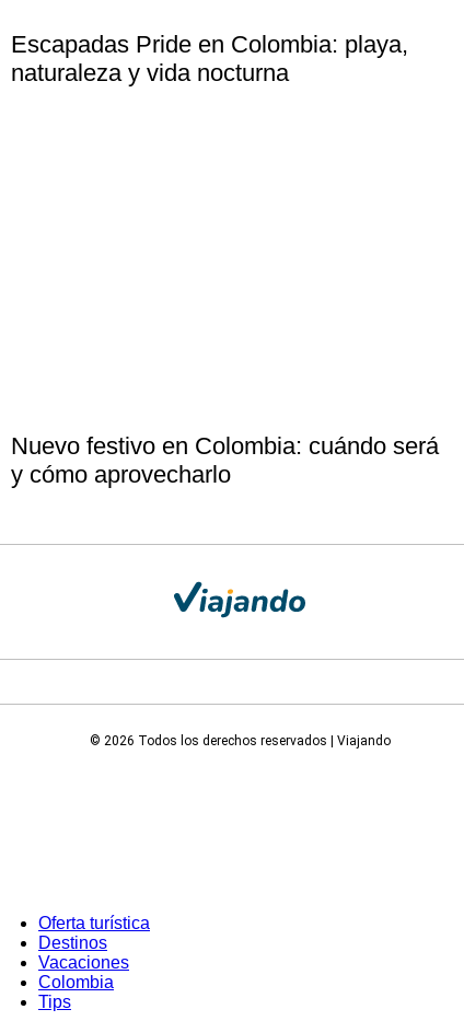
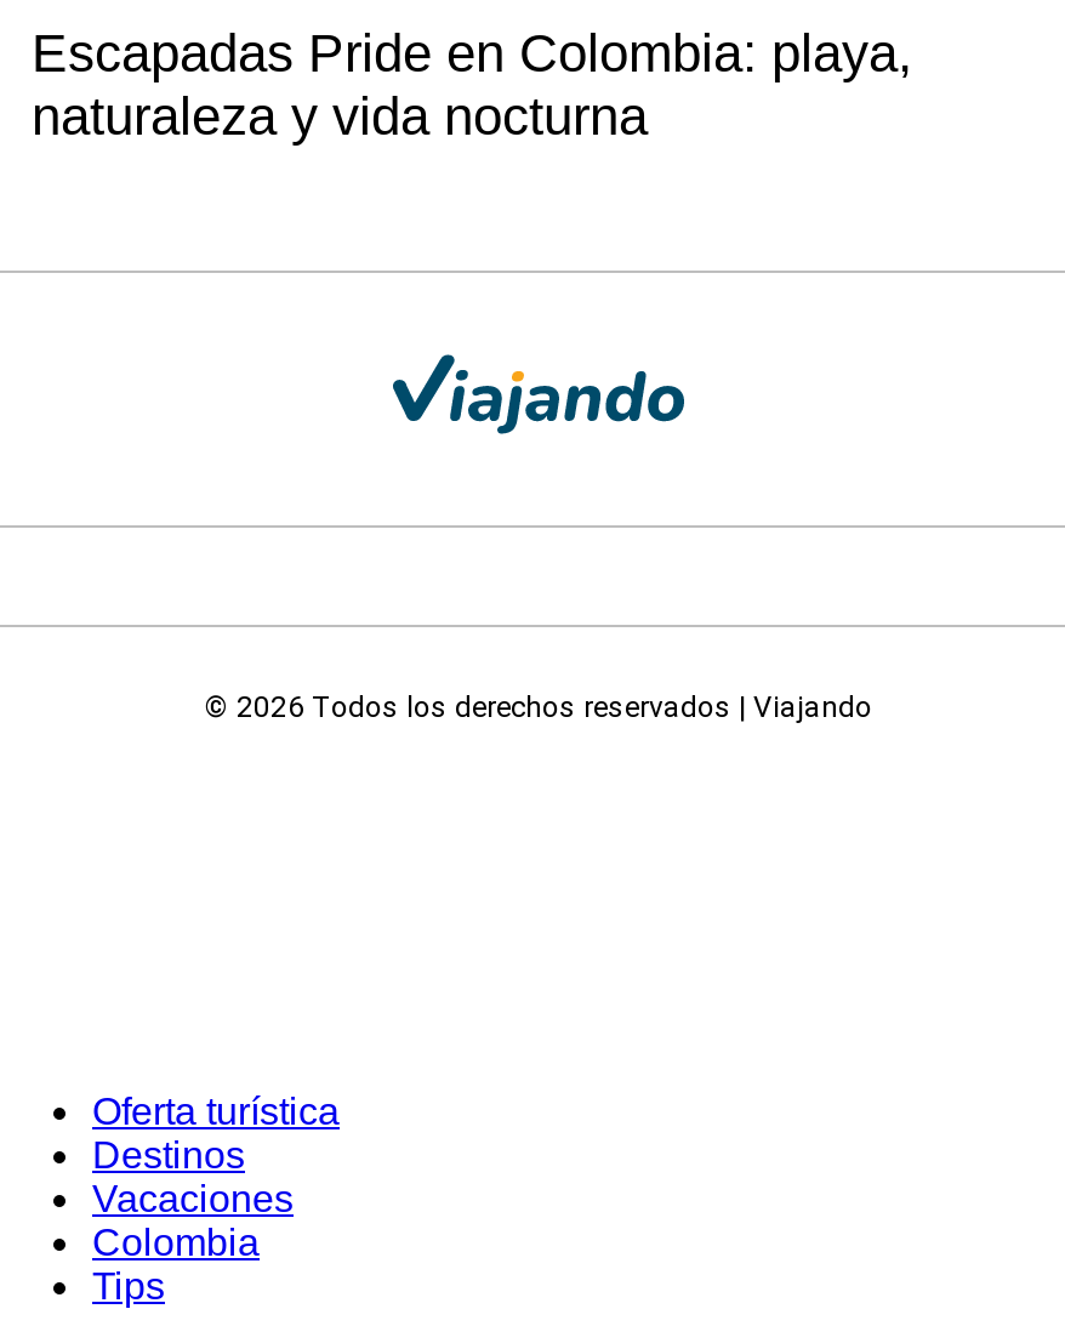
[11,432,439,488] Nuevo festivo en Colombia: cuándo será | y cómo aprovecharlo -> none

